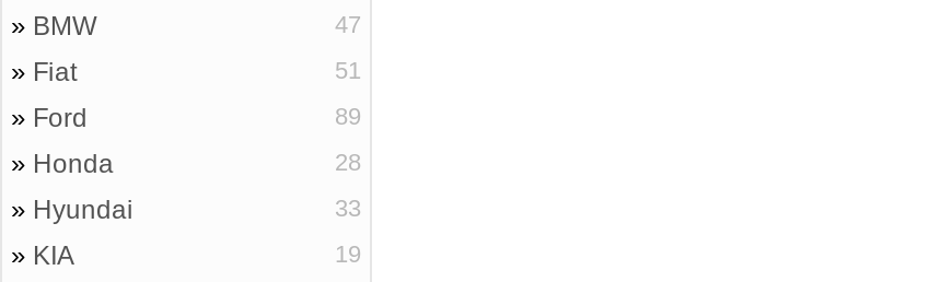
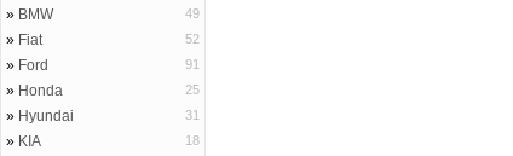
[335,11,361,37] 47 -> [185,6,200,21] 49
[335,57,361,83] 51 -> [185,31,200,46] 52
[335,103,361,129] 89 -> [185,57,200,71] 91
[335,149,361,175] 28 -> [185,82,200,97] 25
[335,195,361,221] 33 -> [185,108,200,122] 31
[335,240,361,267] 19 -> [185,133,200,148] 18

